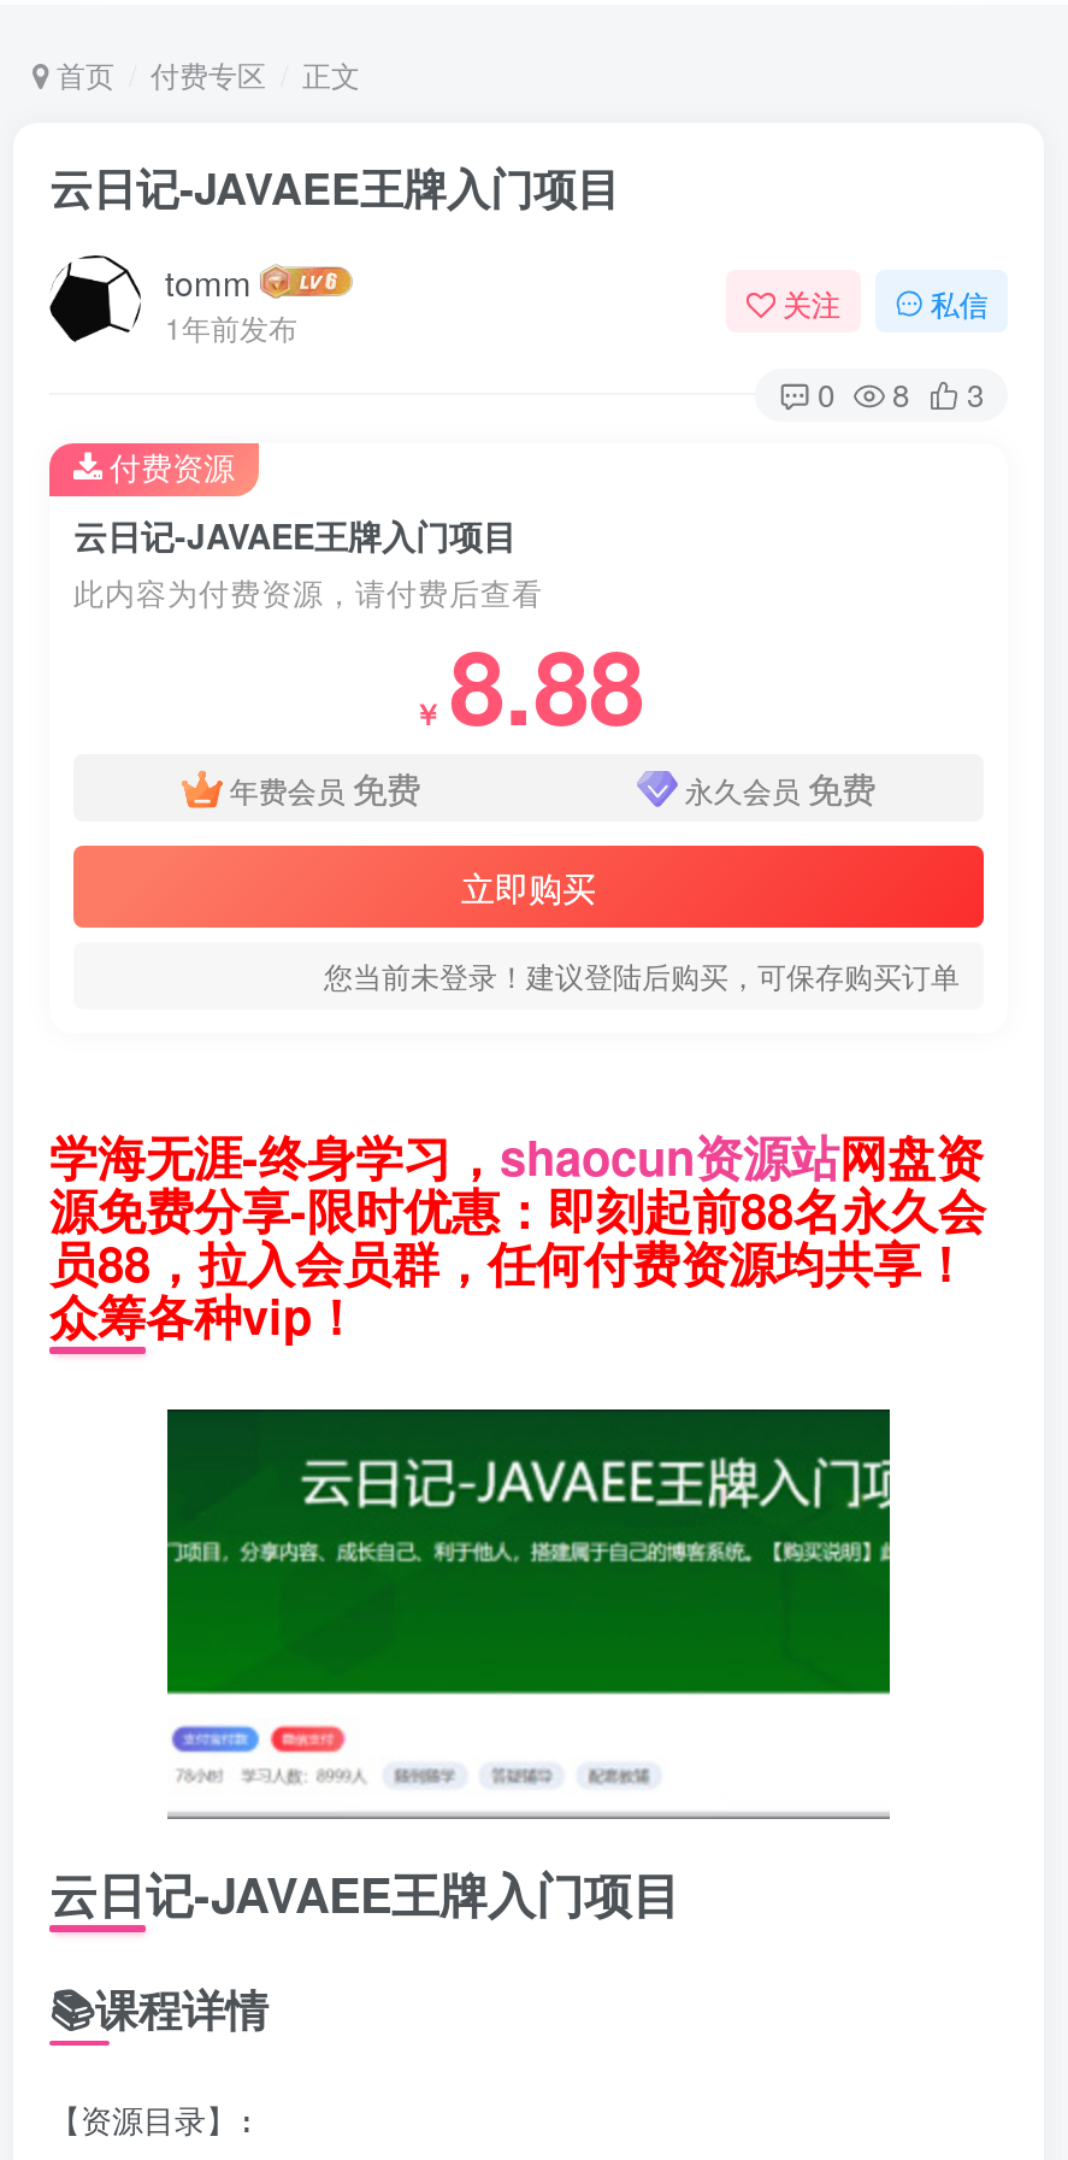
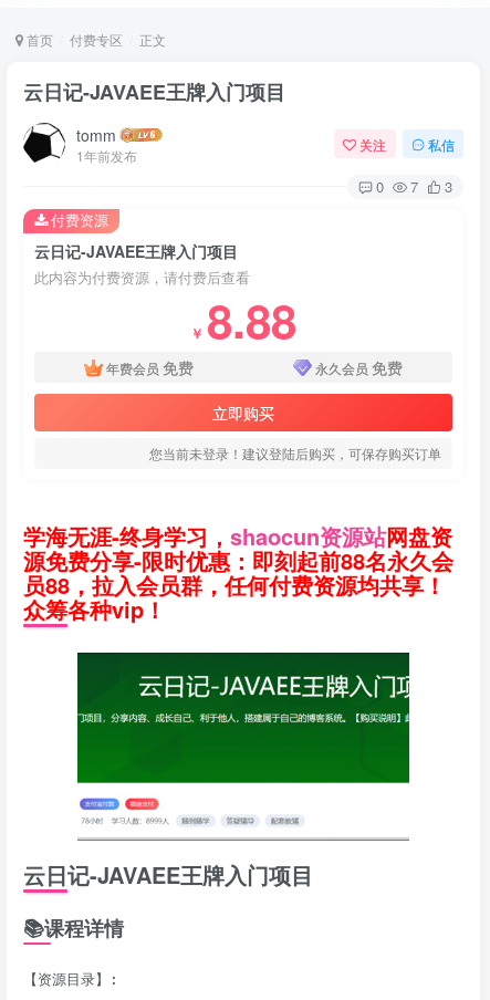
[818,371,984,417] 0 8 3 -> [376,176,452,197] 0 7 3

